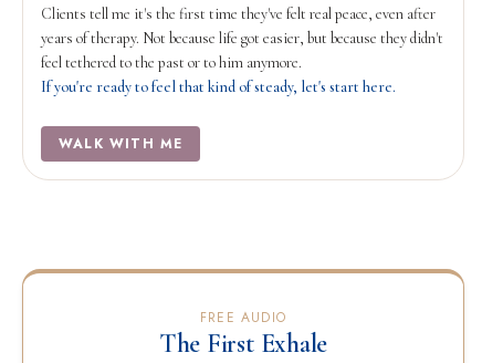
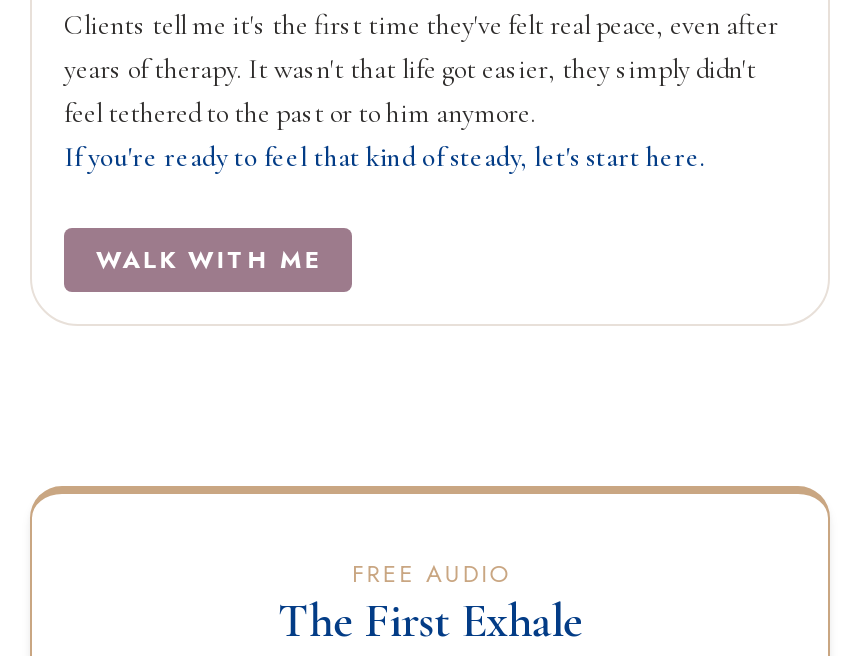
[41,29,443,48] years of therapy. Not because life got easier, but because they didn't -> [64,52,756,86] years of therapy. It wasn't that life got easier, they simply didn't

